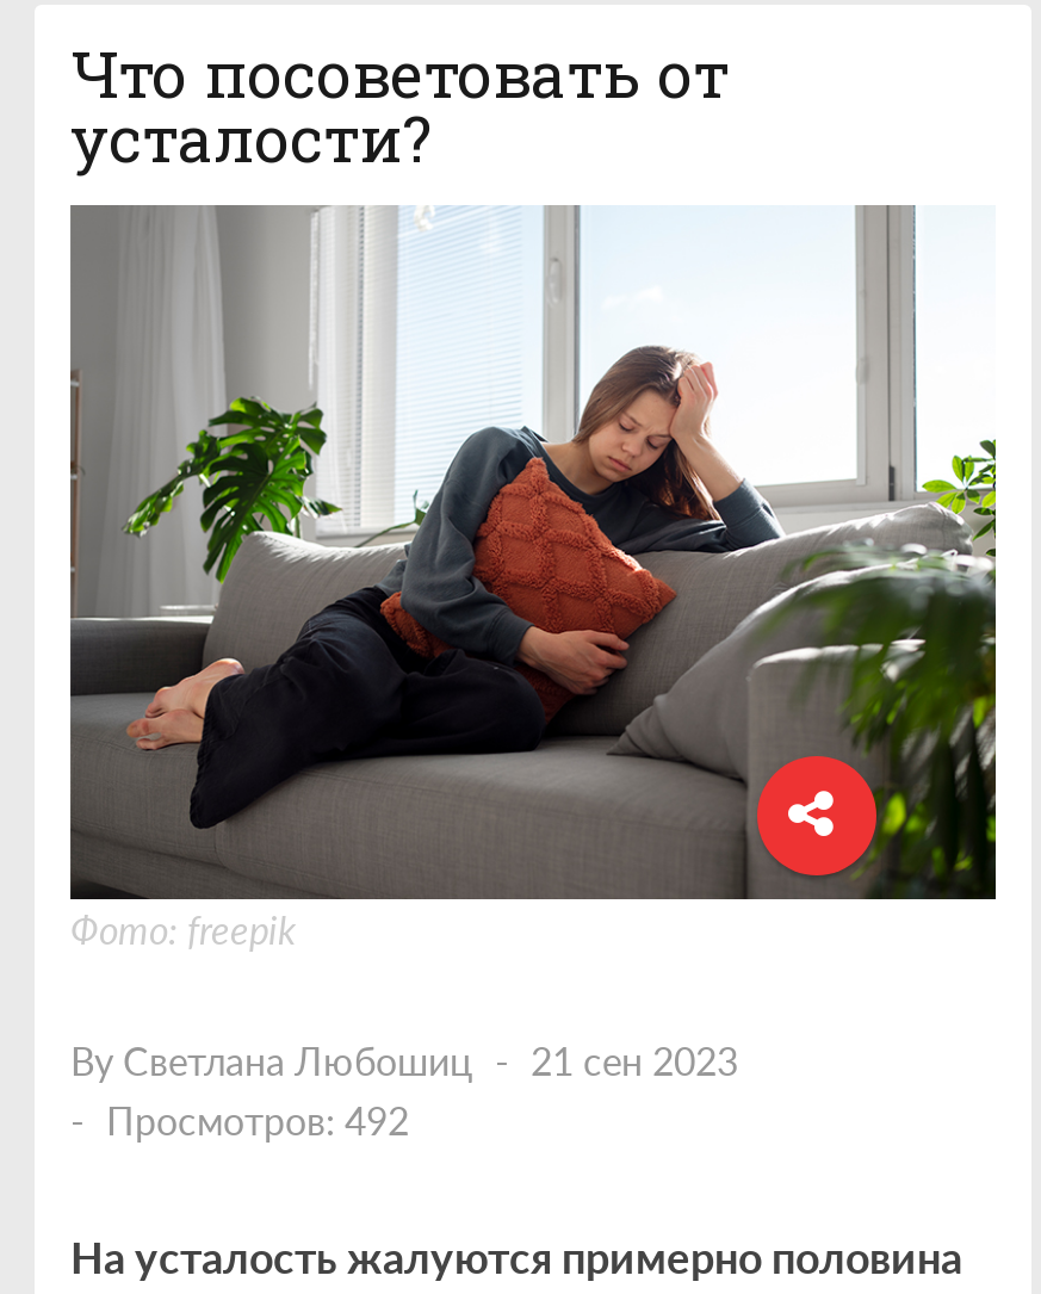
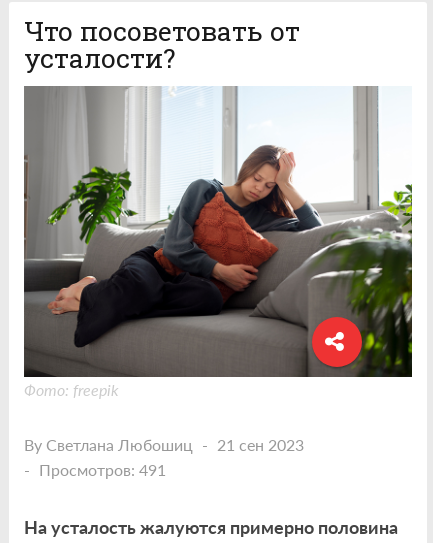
[106,1097,409,1143] Просмотров: 492 -> [39,460,166,479] Просмотров: 491

